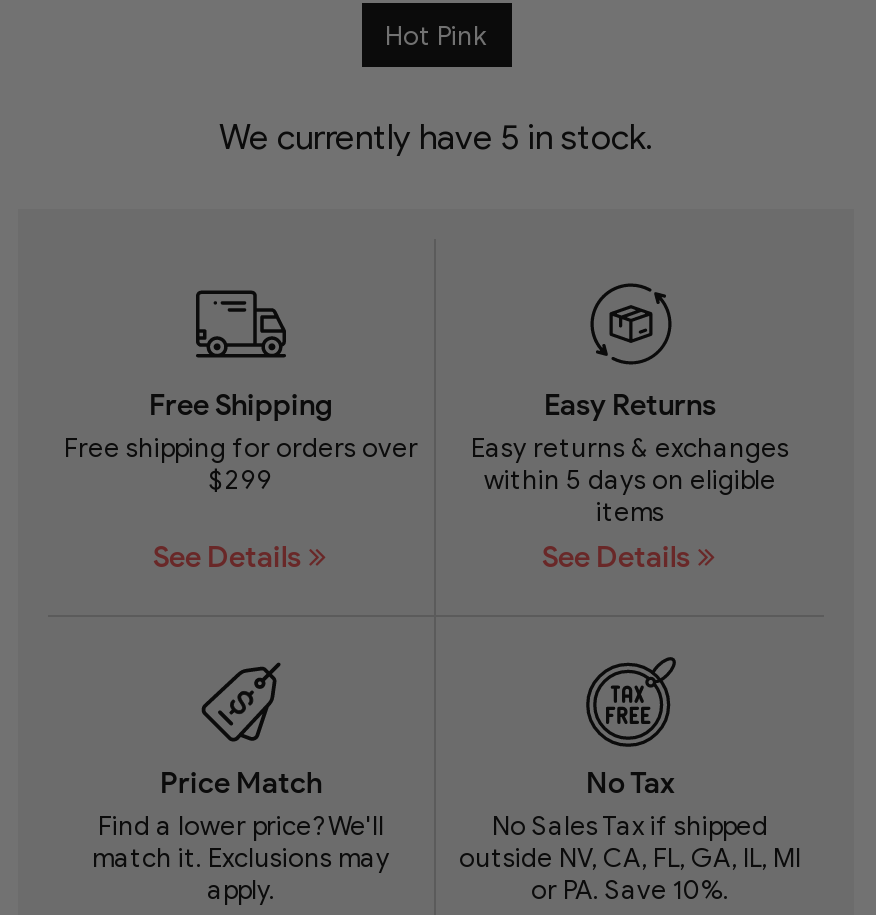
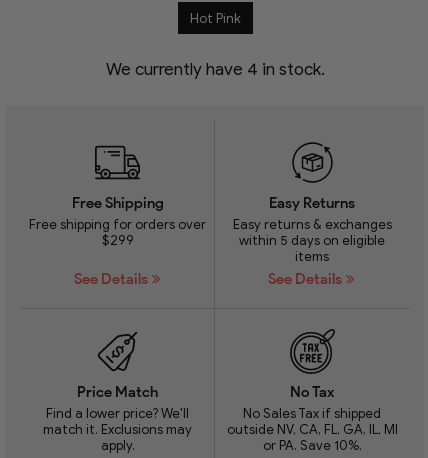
[219,118,653,160] We currently have 5 in stock. -> [105,59,324,80] We currently have 4 in stock.

